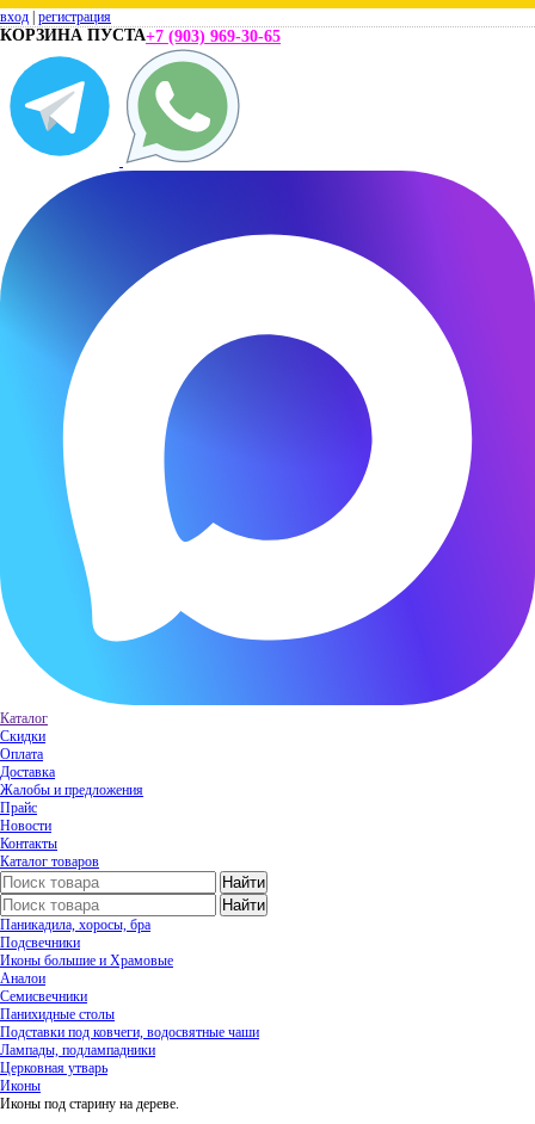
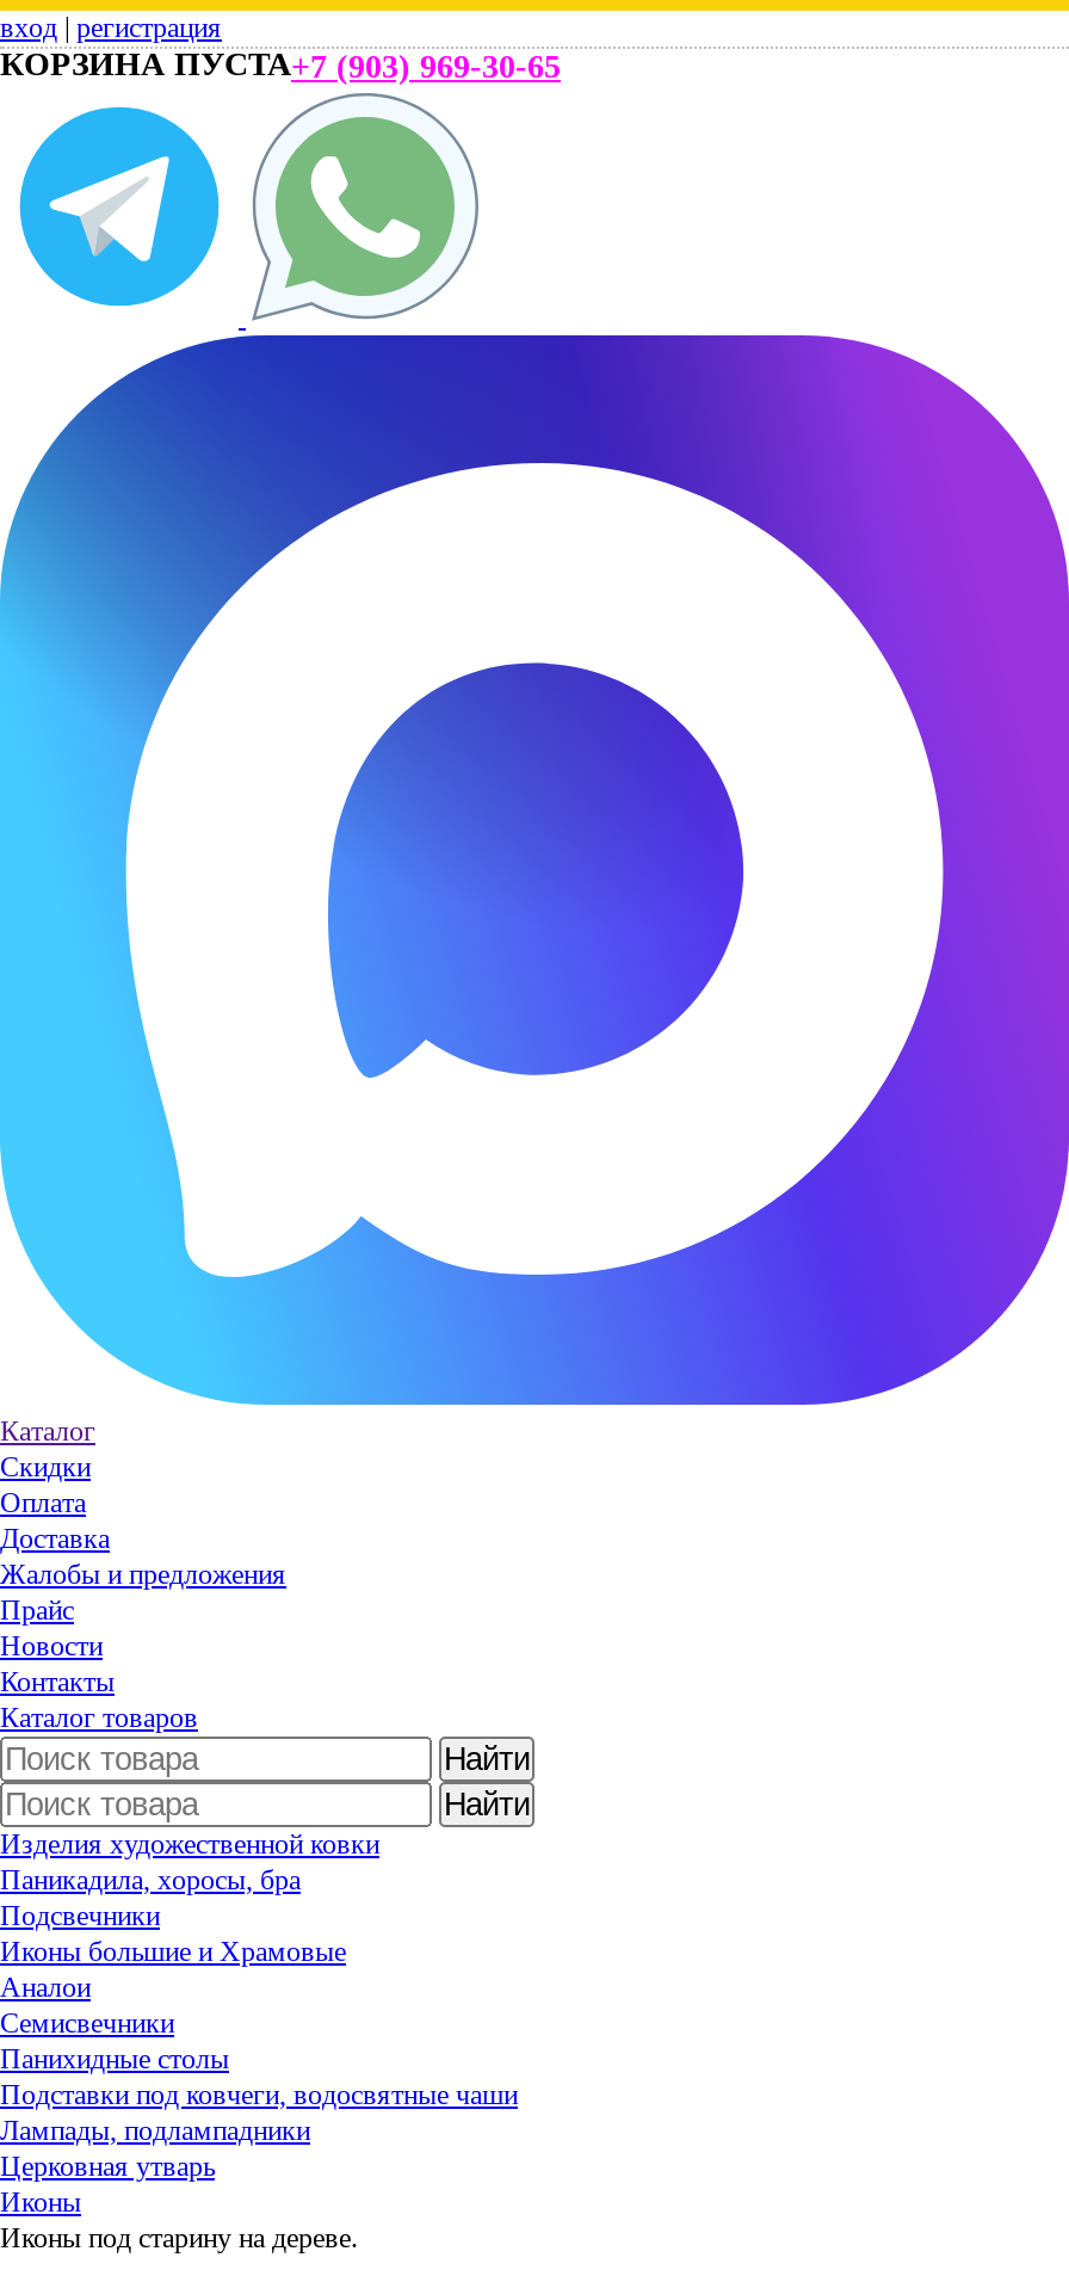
none -> [0,1827,379,1861] Изделия художественной ковки

